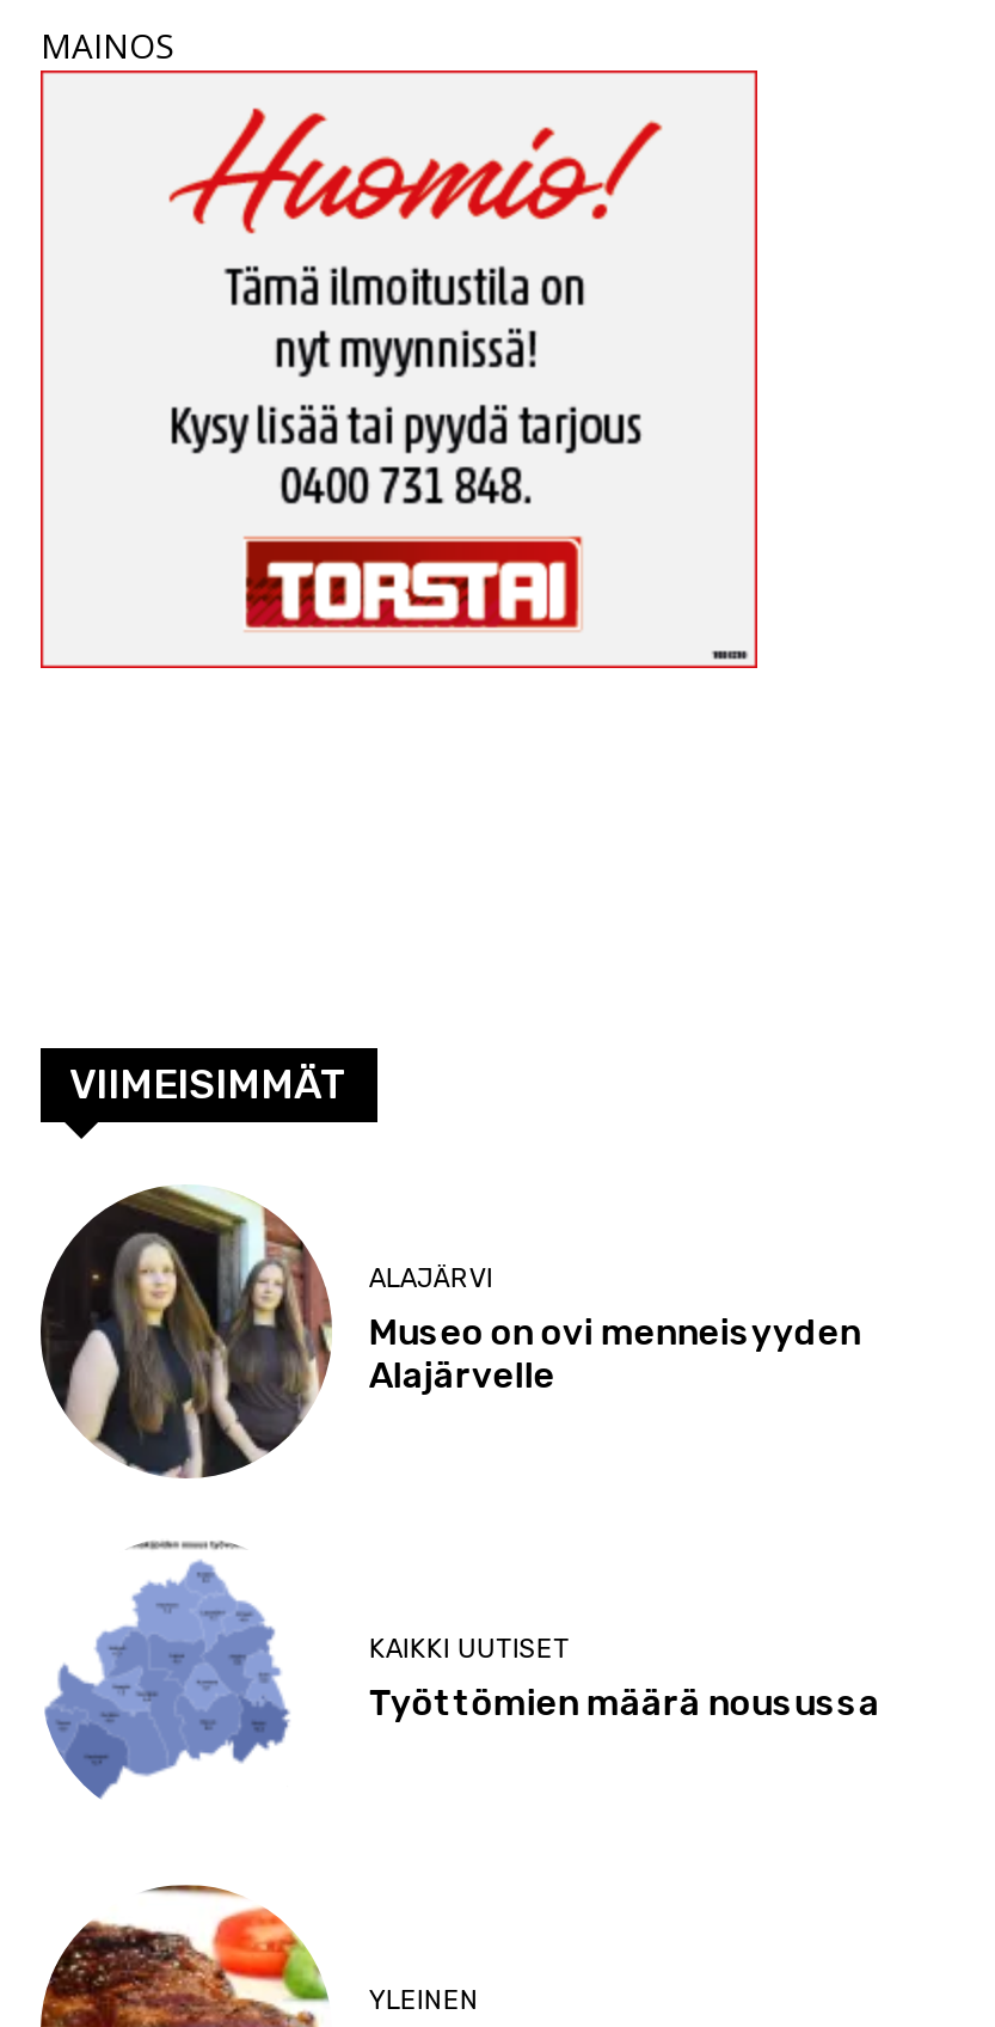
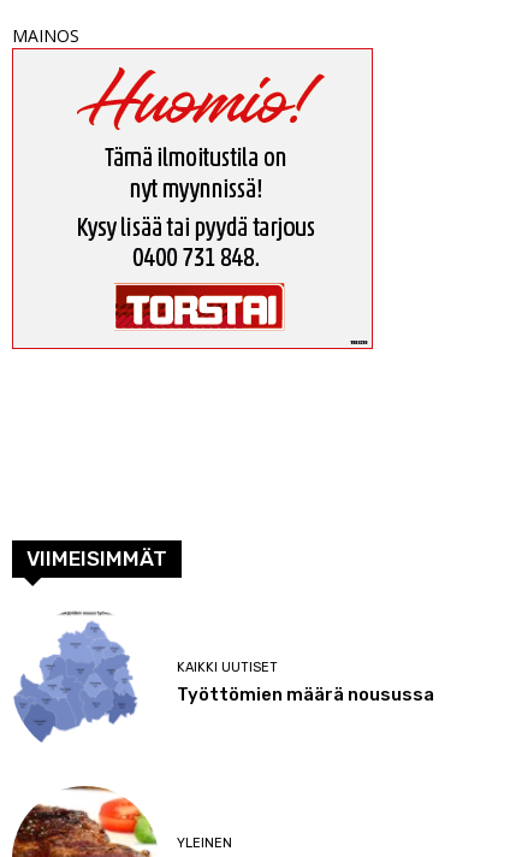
[38,1184,861,1478] [image] | ALAJÄRVI | Museo on ovi menneisyyden | Alajärvelle -> none

